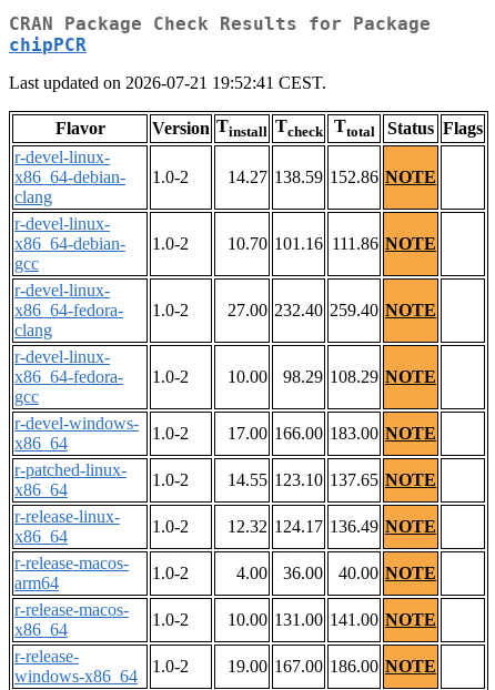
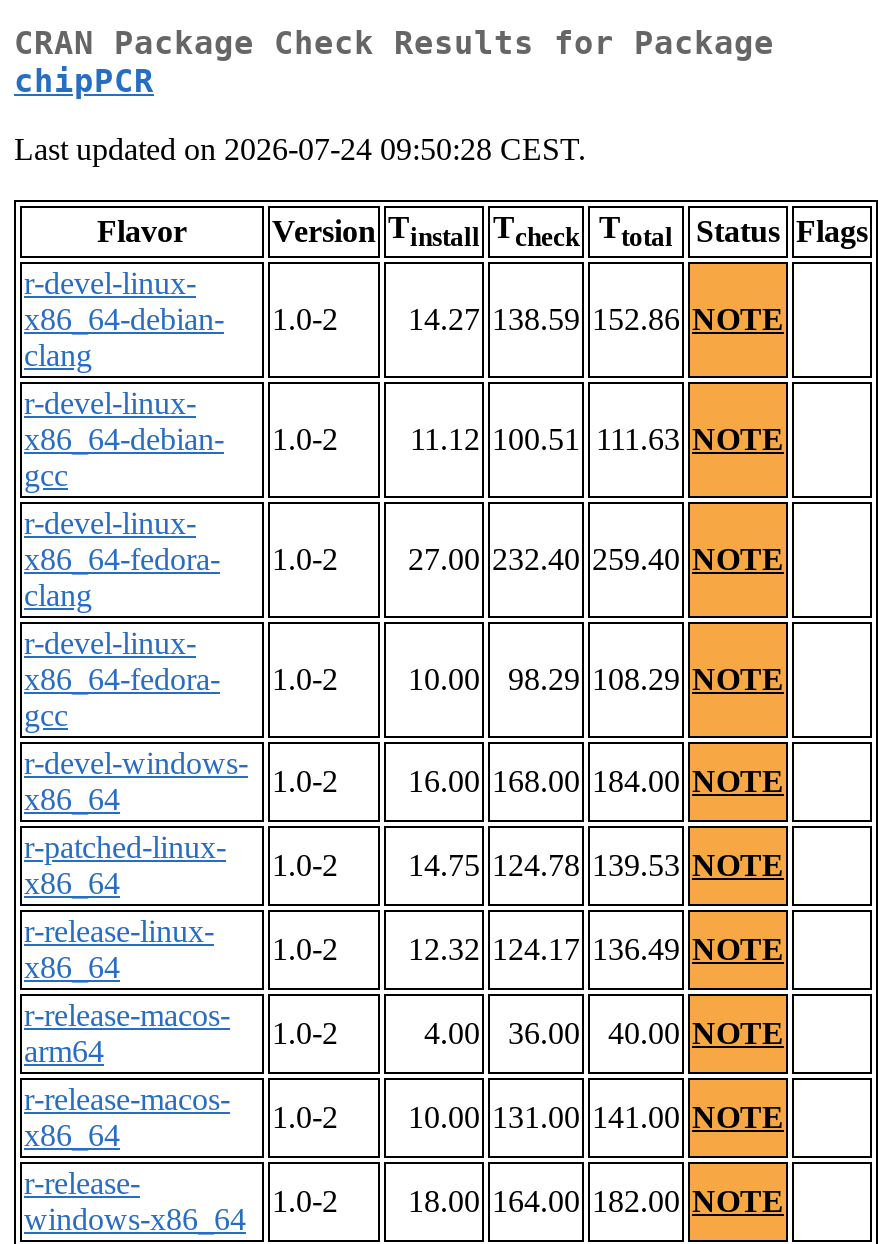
[9,74,326,92] Last updated on 2026-07-21 19:52:41 CEST. -> [14,133,586,167] Last updated on 2026-07-24 09:50:28 CEST.
[228,234,436,253] 10.70 101.16 111.86 NOTE -> [410,423,784,457] 11.12 100.51 111.63 NOTE
[228,424,436,443] 17.00 166.00 183.00 NOTE -> [408,765,784,799] 16.00 168.00 184.00 NOTE
[228,471,436,490] 14.55 123.10 137.65 NOTE -> [408,849,784,883] 14.75 124.78 139.53 NOTE
[228,657,436,676] 19.00 167.00 186.00 NOTE -> [408,1185,784,1219] 18.00 164.00 182.00 NOTE

